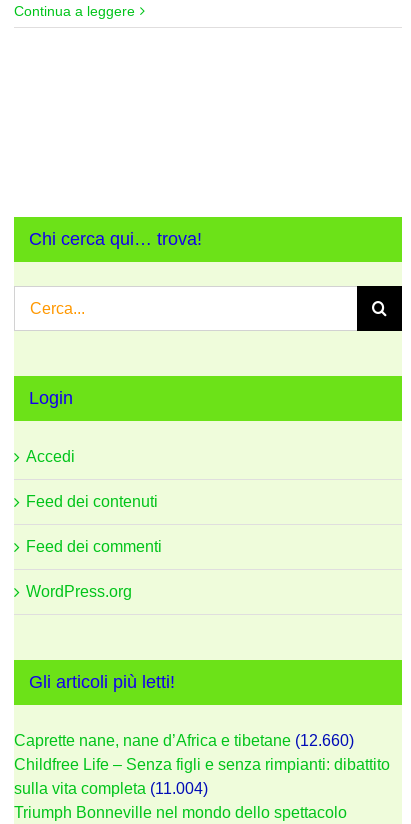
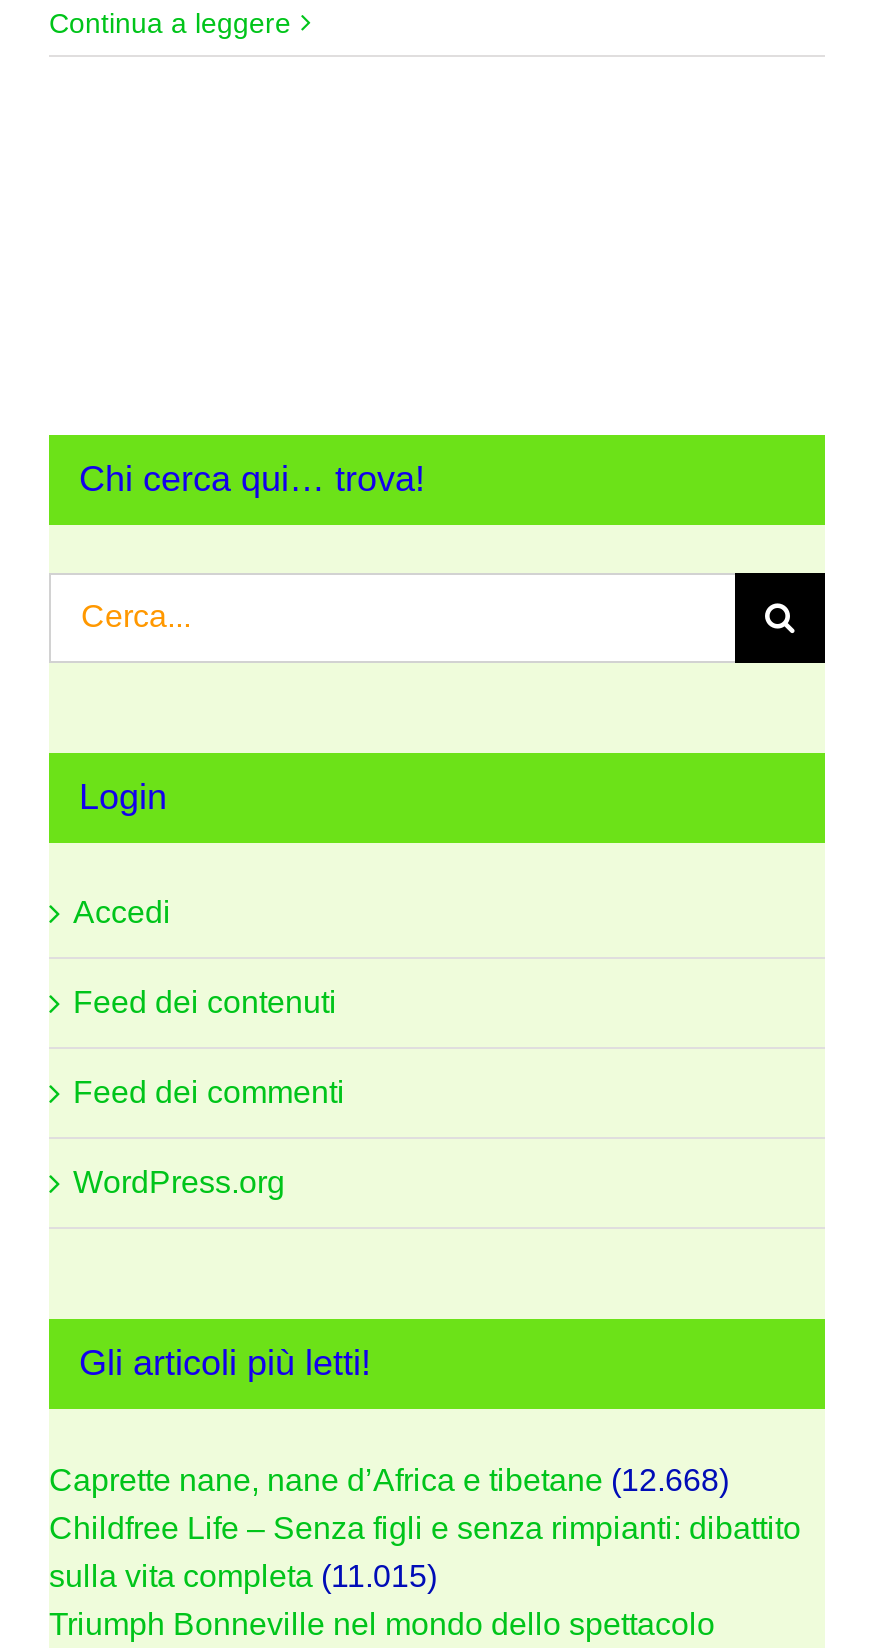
[14,732,354,749] Caprette nane, nane d’Africa e tibetane (12.660) -> [49,1464,729,1498] Caprette nane, nane d’Africa e tibetane (12.668)
[14,780,208,797] sulla vita completa (11.004) -> [49,1560,437,1594] sulla vita completa (11.015)

